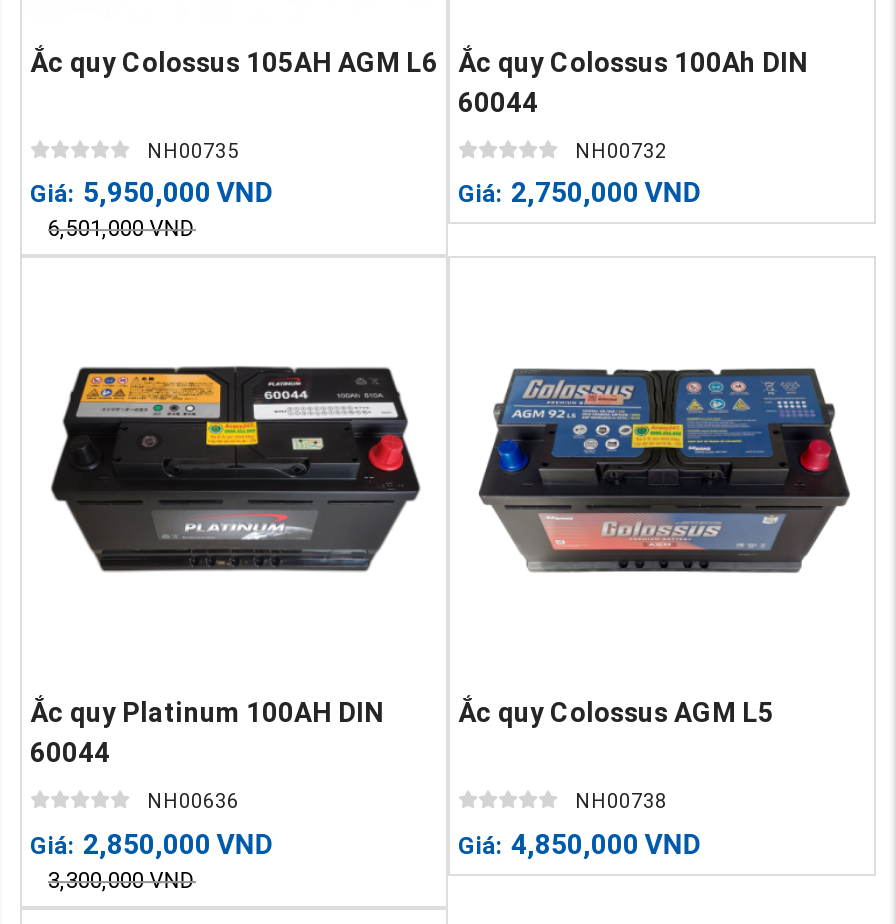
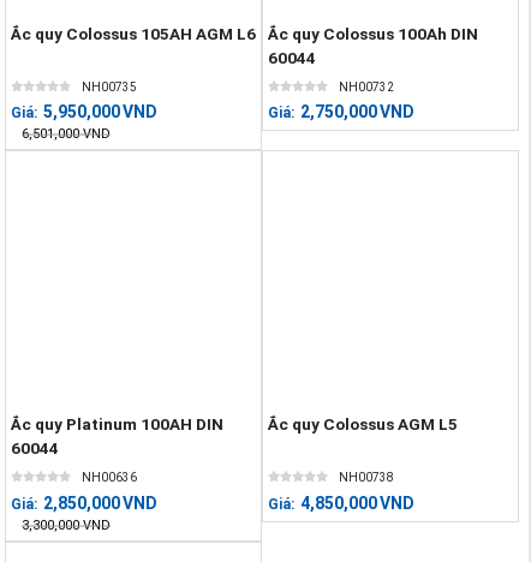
[50,364,422,574] [image] -> none
[476,366,852,574] [image] -> none

